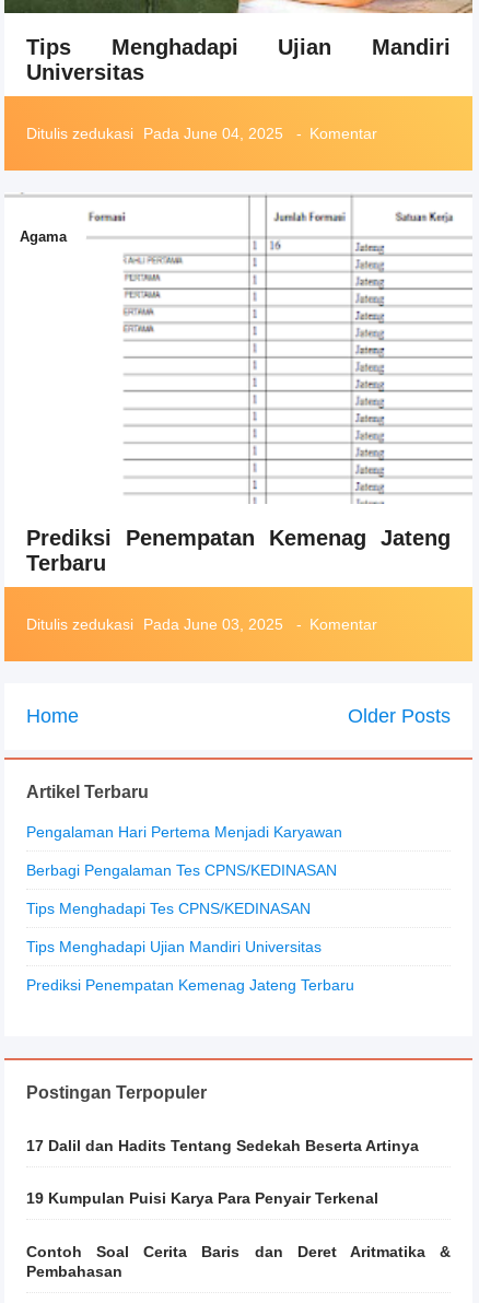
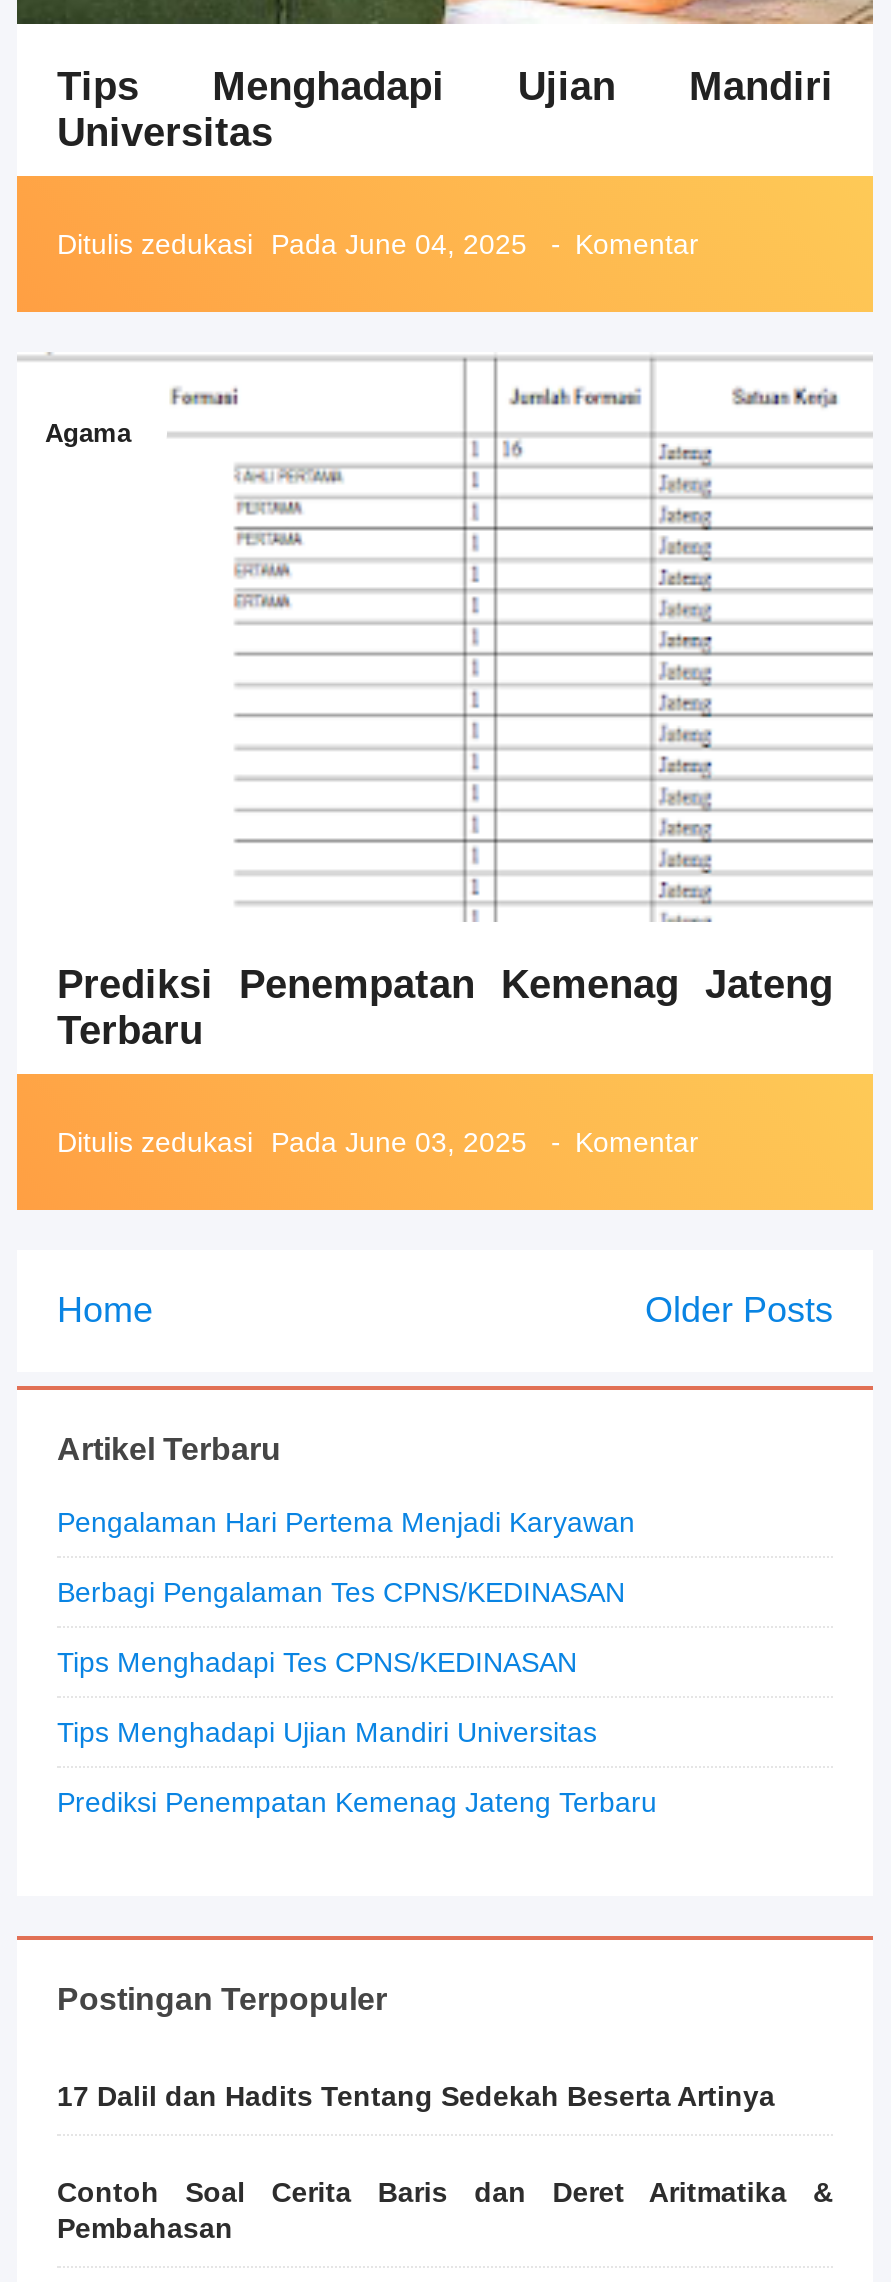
[26,1190,378,1207] 19 Kumpulan Puisi Karya Para Penyair Terkenal -> none

